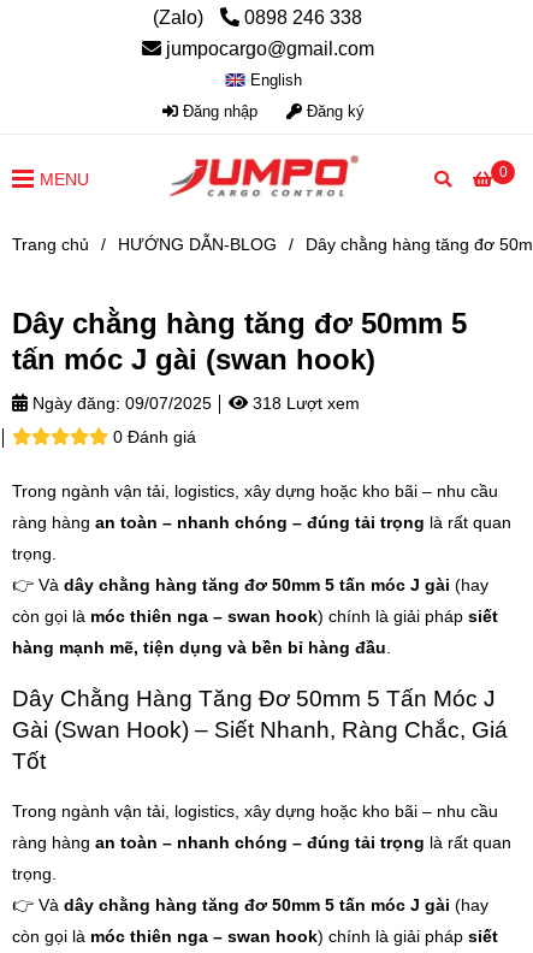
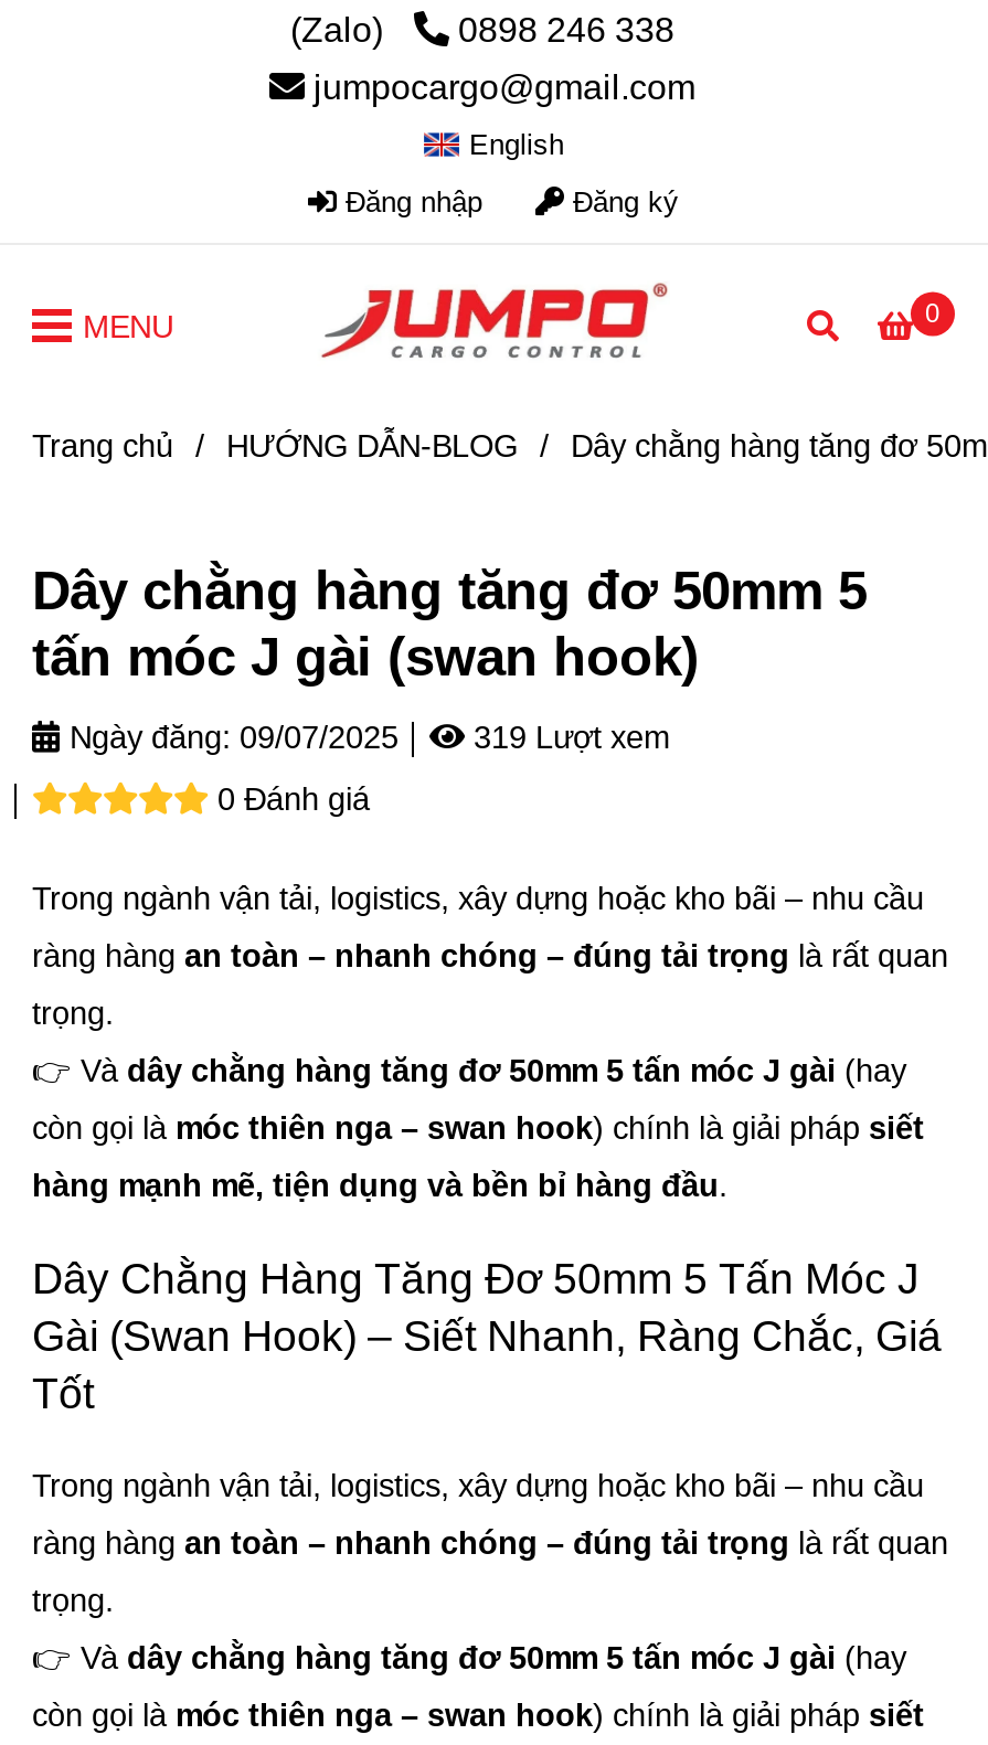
[28,394,360,413] Ngày đăng: 09/07/2025 318 Lượt xem -> [61,720,670,755] Ngày đăng: 09/07/2025 319 Lượt xem

